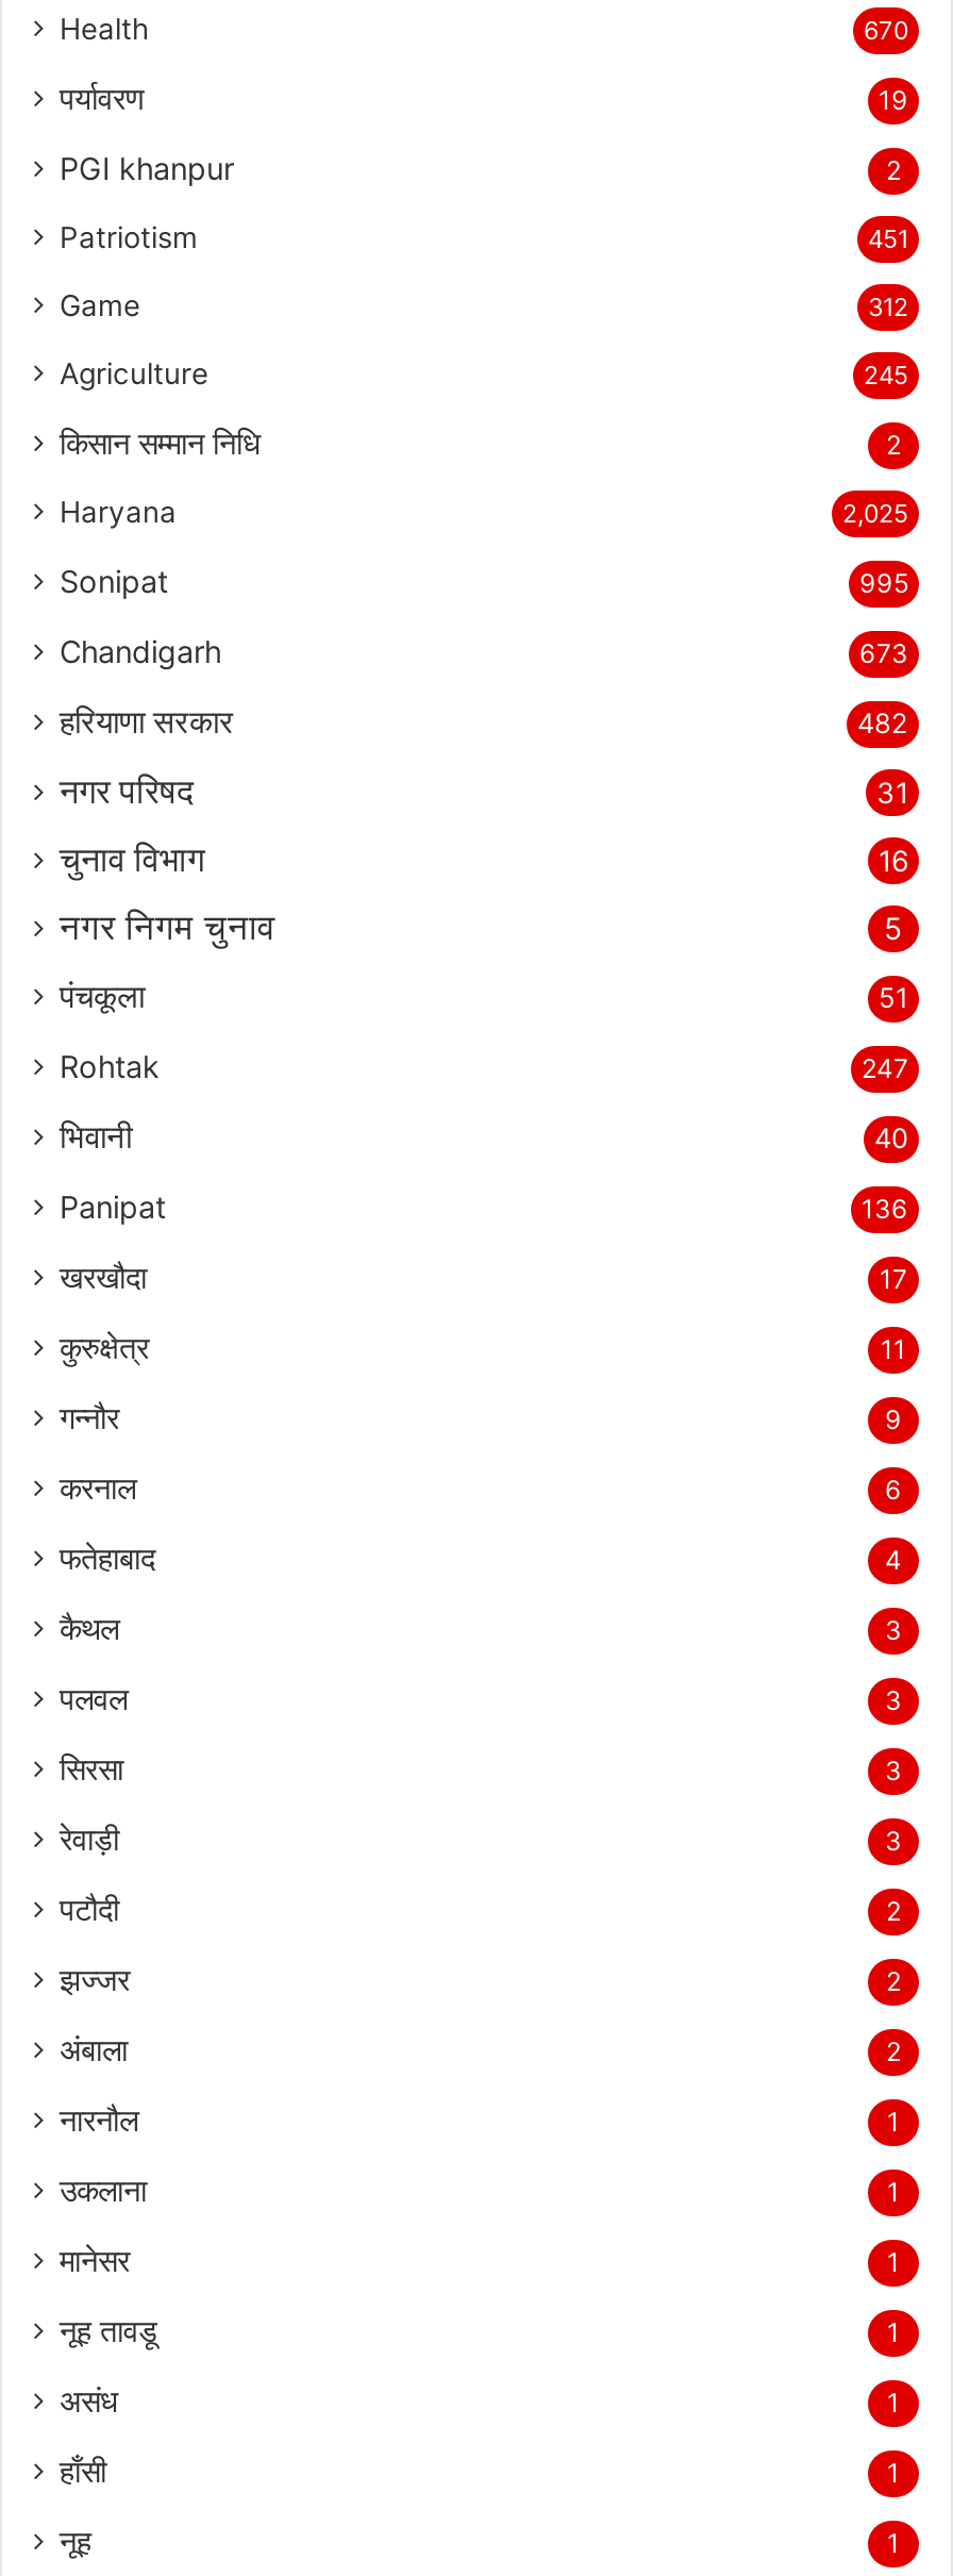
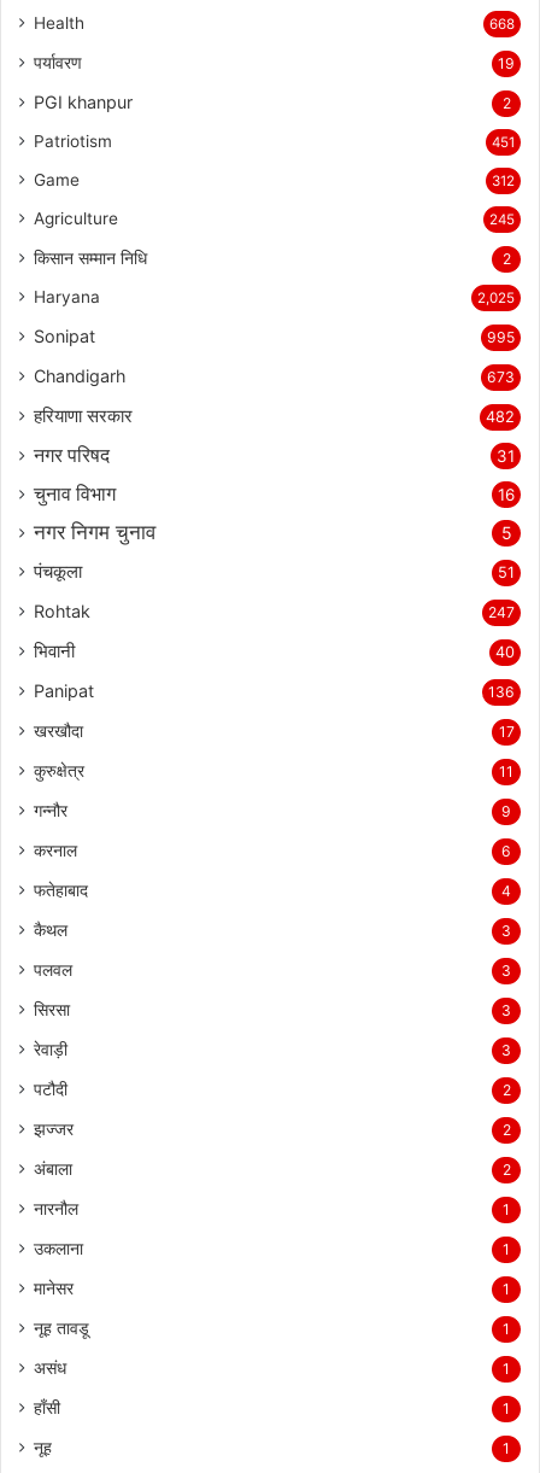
[864,17,908,47] 670 -> [489,16,515,33] 668

